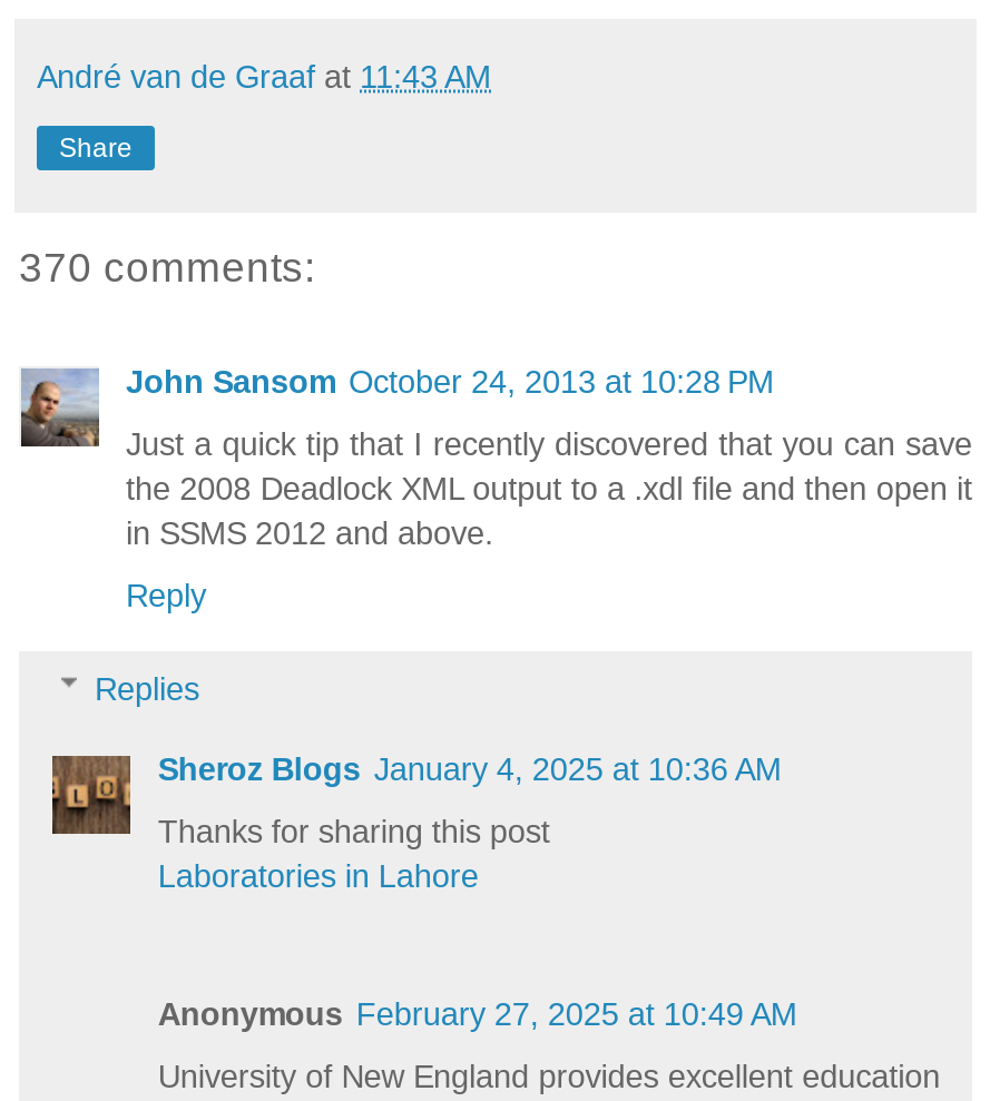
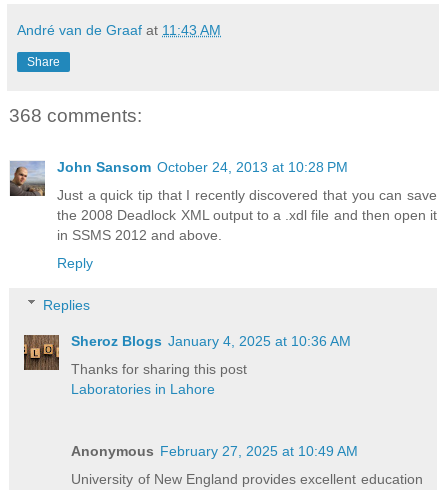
[19,243,315,290] 370 comments: -> [9,105,142,126] 368 comments:

